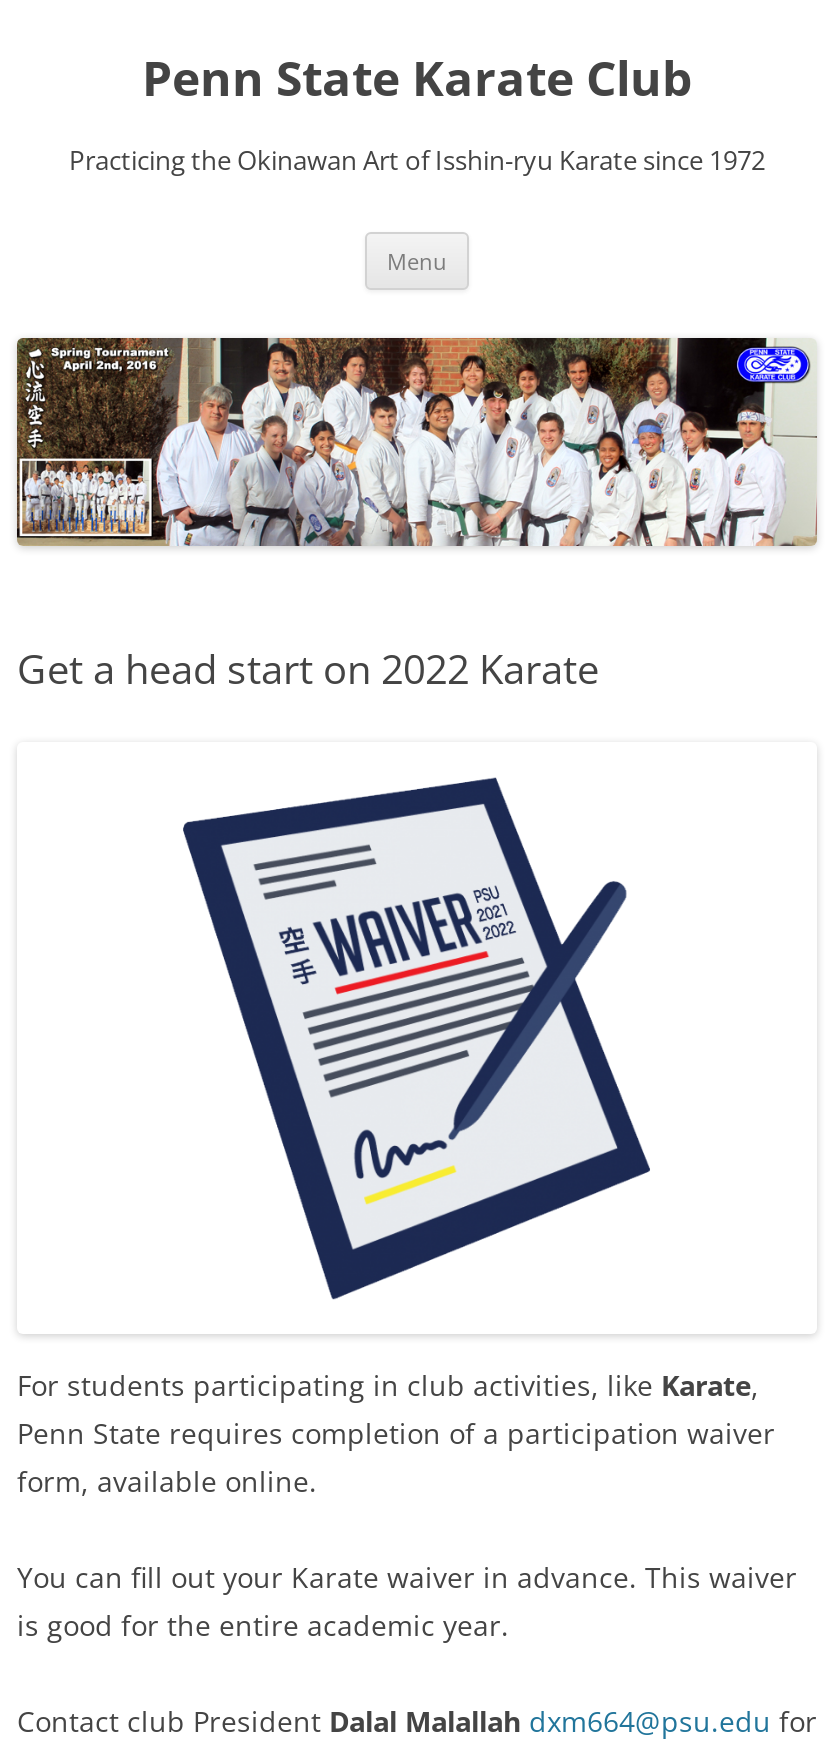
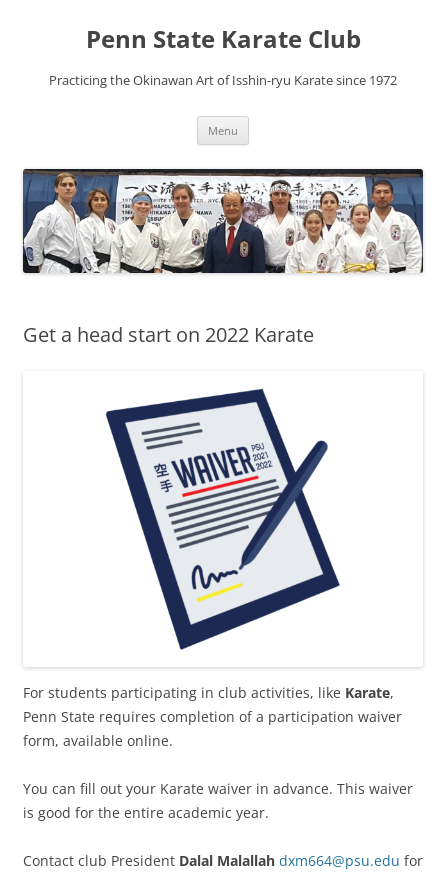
[15,336,817,548] [image] -> [22,168,424,274] [image]

